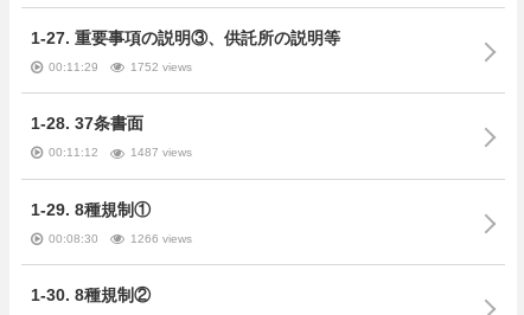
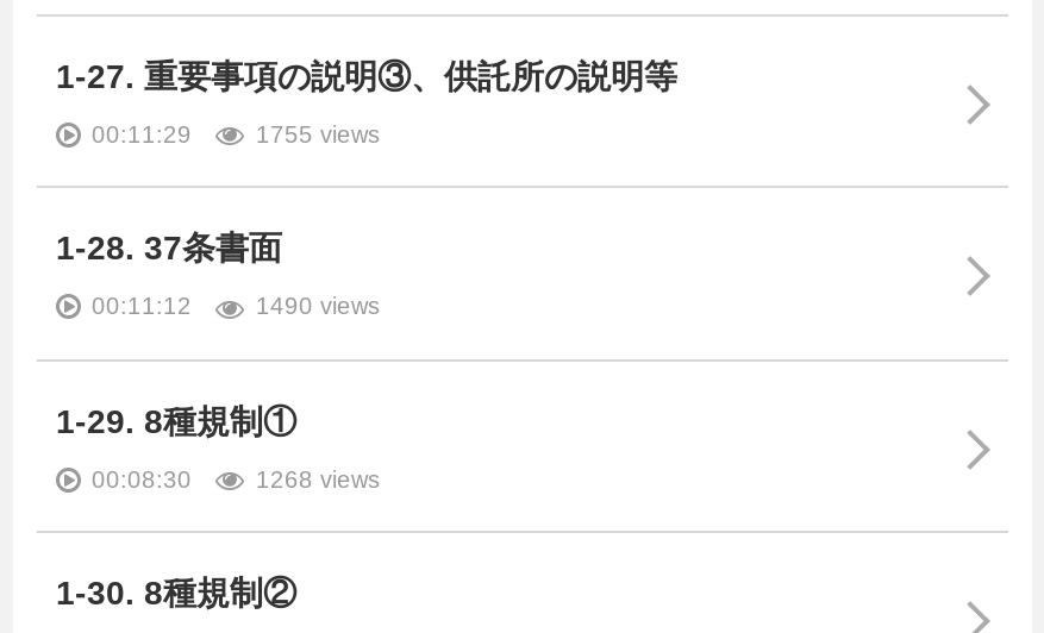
[130,61,192,74] 1752 views -> [256,122,380,148] 1755 views
[130,146,192,159] 1487 views -> [256,294,380,320] 1490 views
[130,232,192,245] 1266 views -> [256,466,380,492] 1268 views

